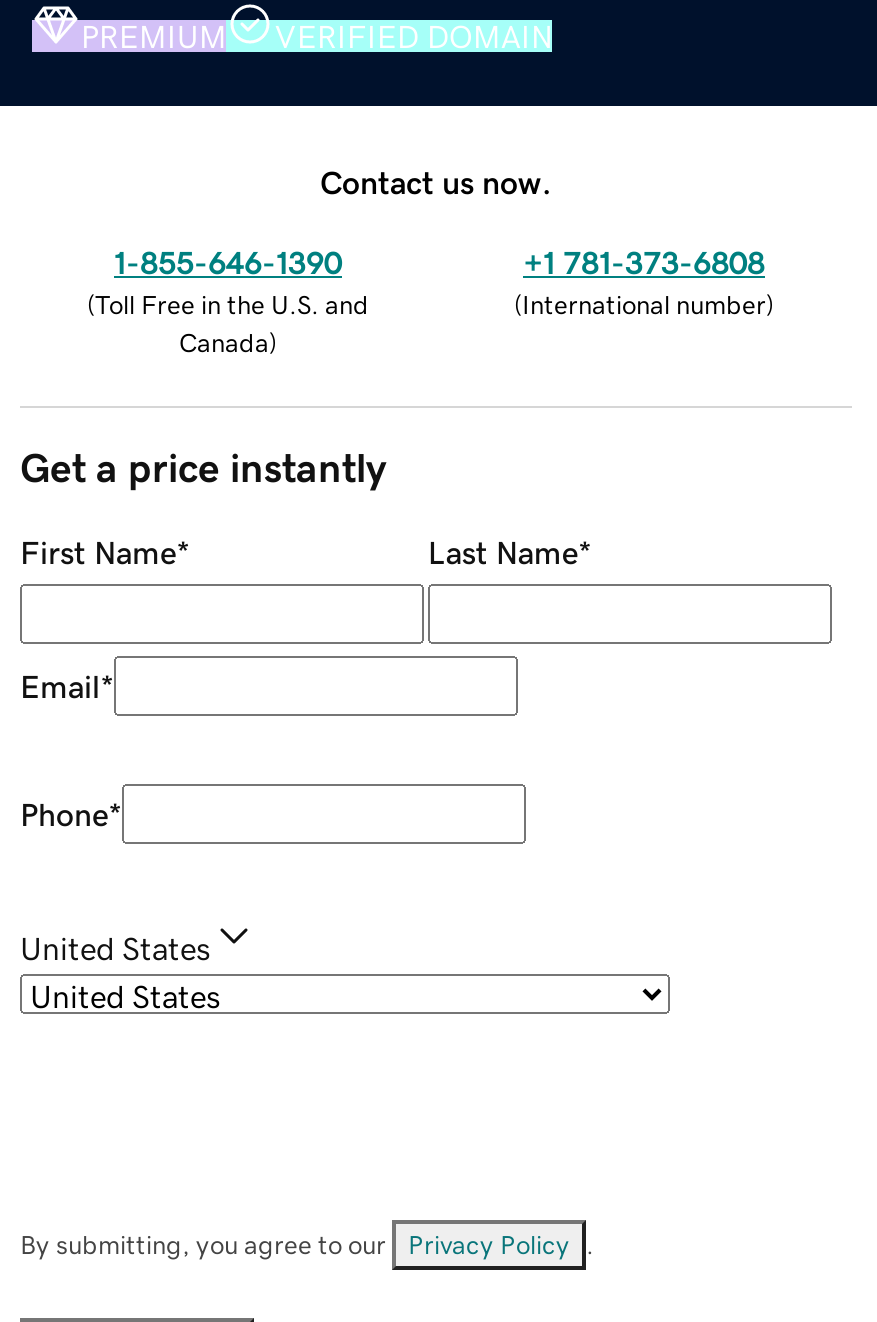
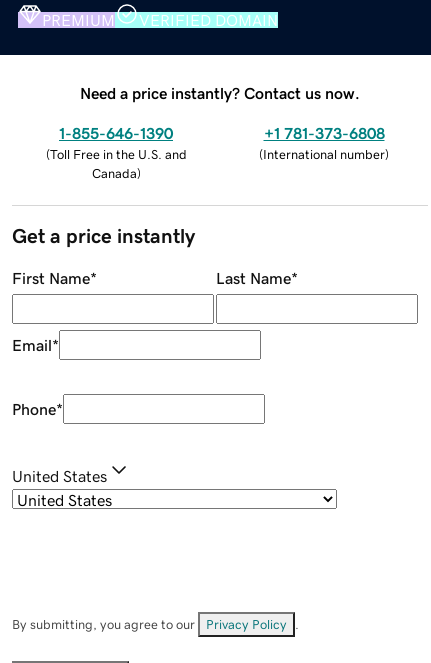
[320,165,552,197] Contact us now. -> [80,85,360,101] Need a price instantly? Contact us now.

